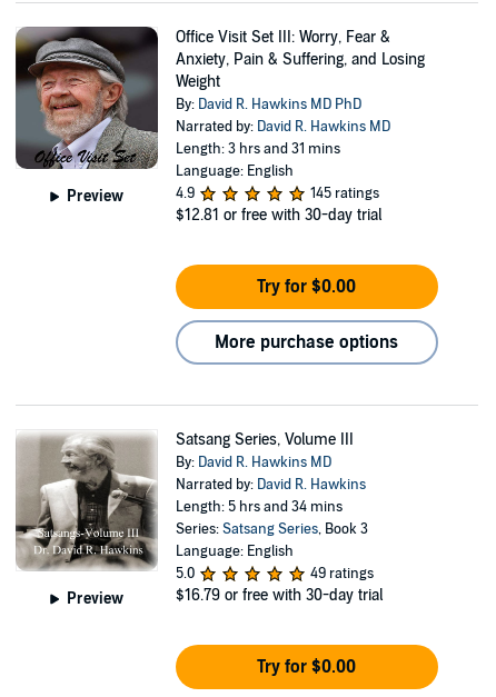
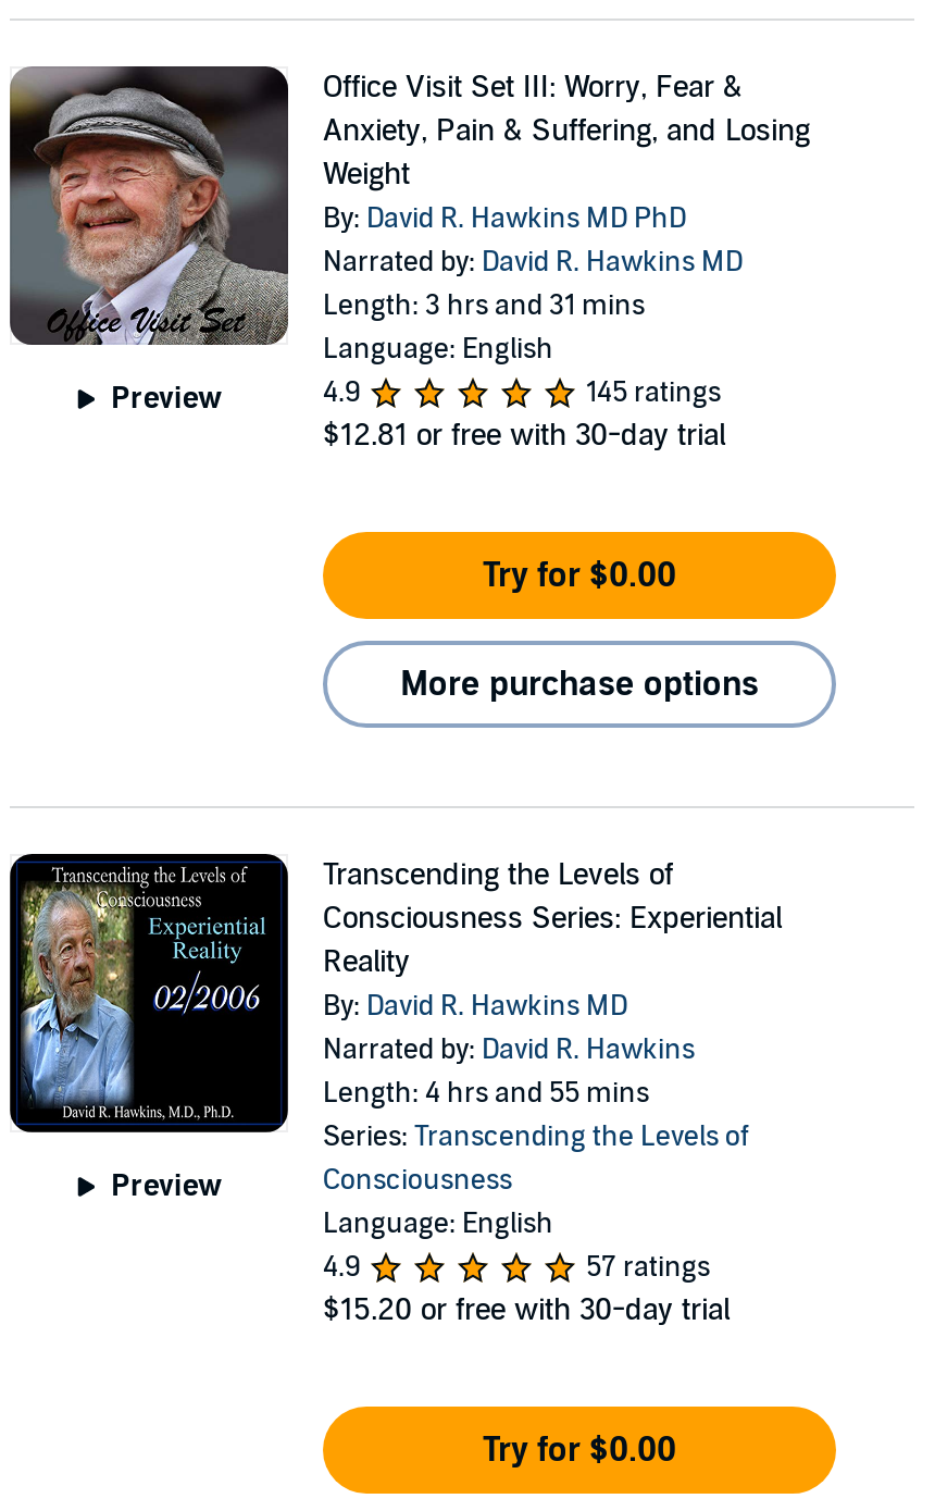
[14,429,354,571] [image] | Satsang Series, Volume III -> [10,852,782,1135] [image] | Transcending the Levels of | Consciousness Series: Experiential | Reality
[176,498,368,538] Length: 5 hrs and 34 mins | Series: Satsang Series, Book 3 -> [323,1076,749,1198] Length: 4 hrs and 55 mins | Series: Transcending the Levels of | Consciousness
[176,565,195,583] 5.0 -> [323,1250,360,1285] 4.9
[310,565,374,583] 49 ratings -> [586,1250,710,1285] 57 ratings
[176,586,383,605] $16.79 or free with 30-day trial -> [323,1291,730,1328] $15.20 or free with 30-day trial

